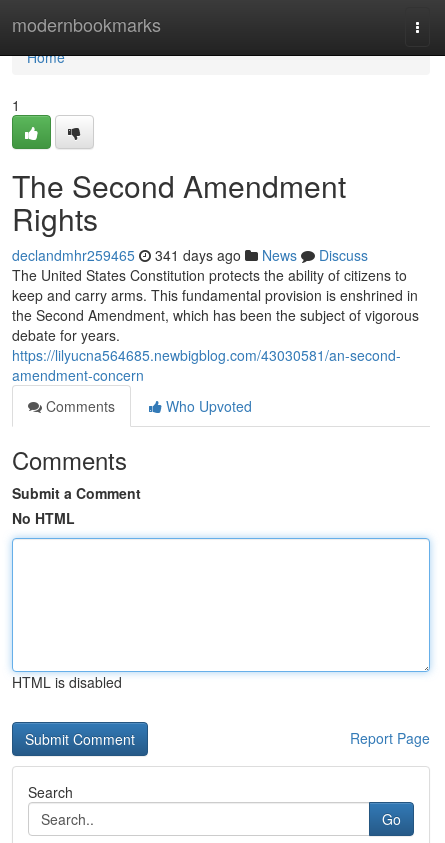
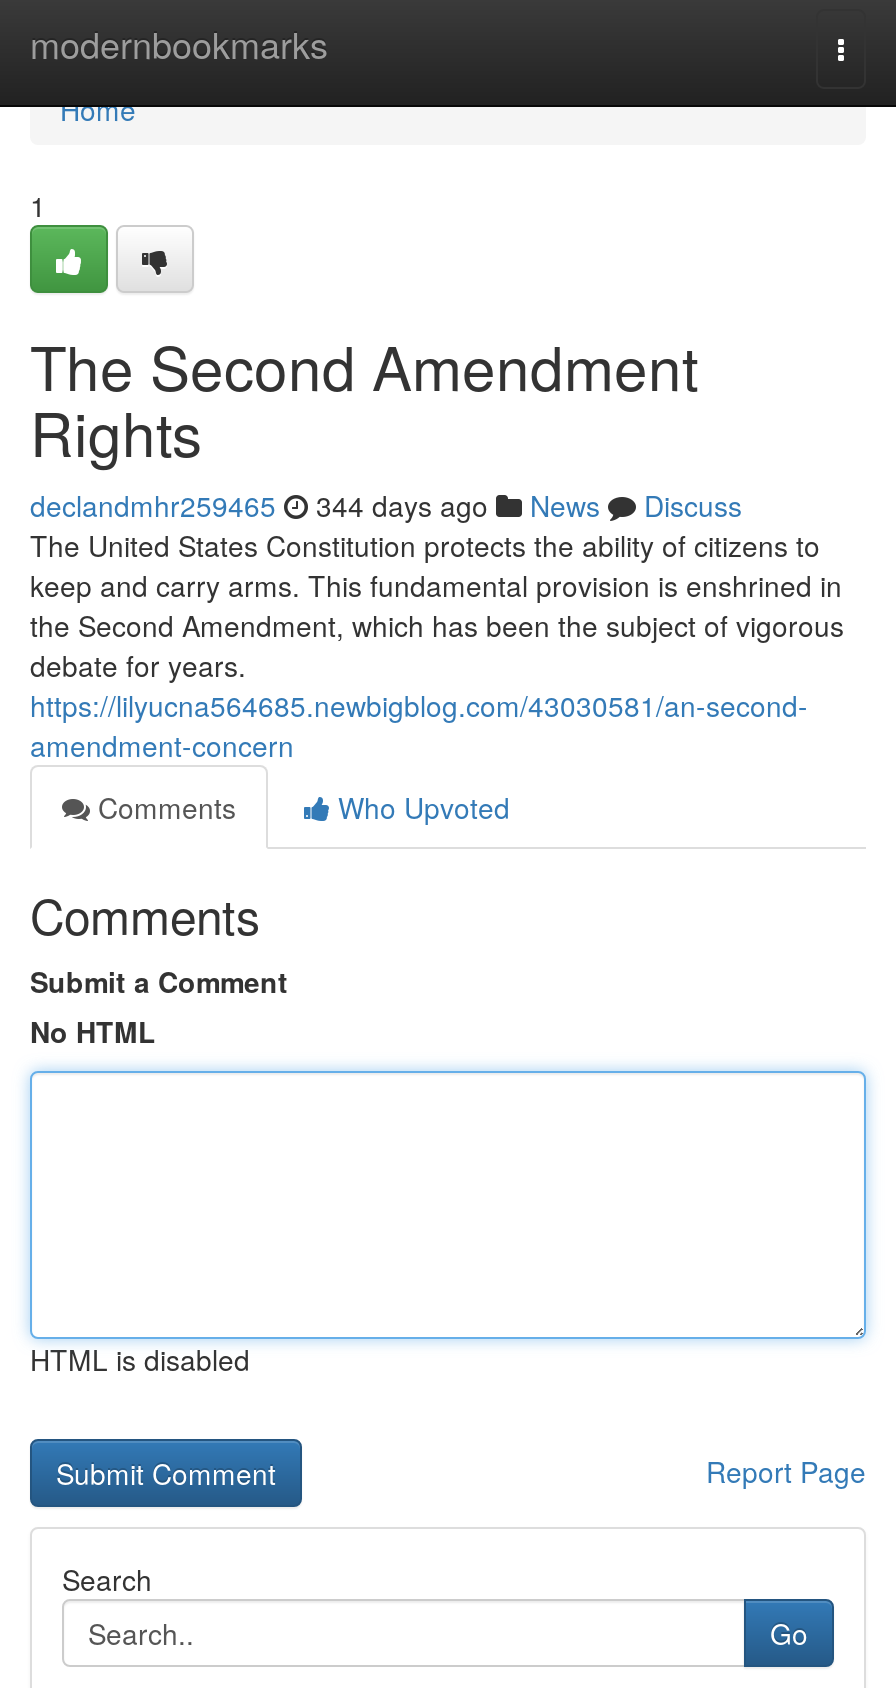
[12,245,368,265] declandmhr259465 341 days ago News Discuss -> [30,485,742,525] declandmhr259465 344 days ago News Discuss

